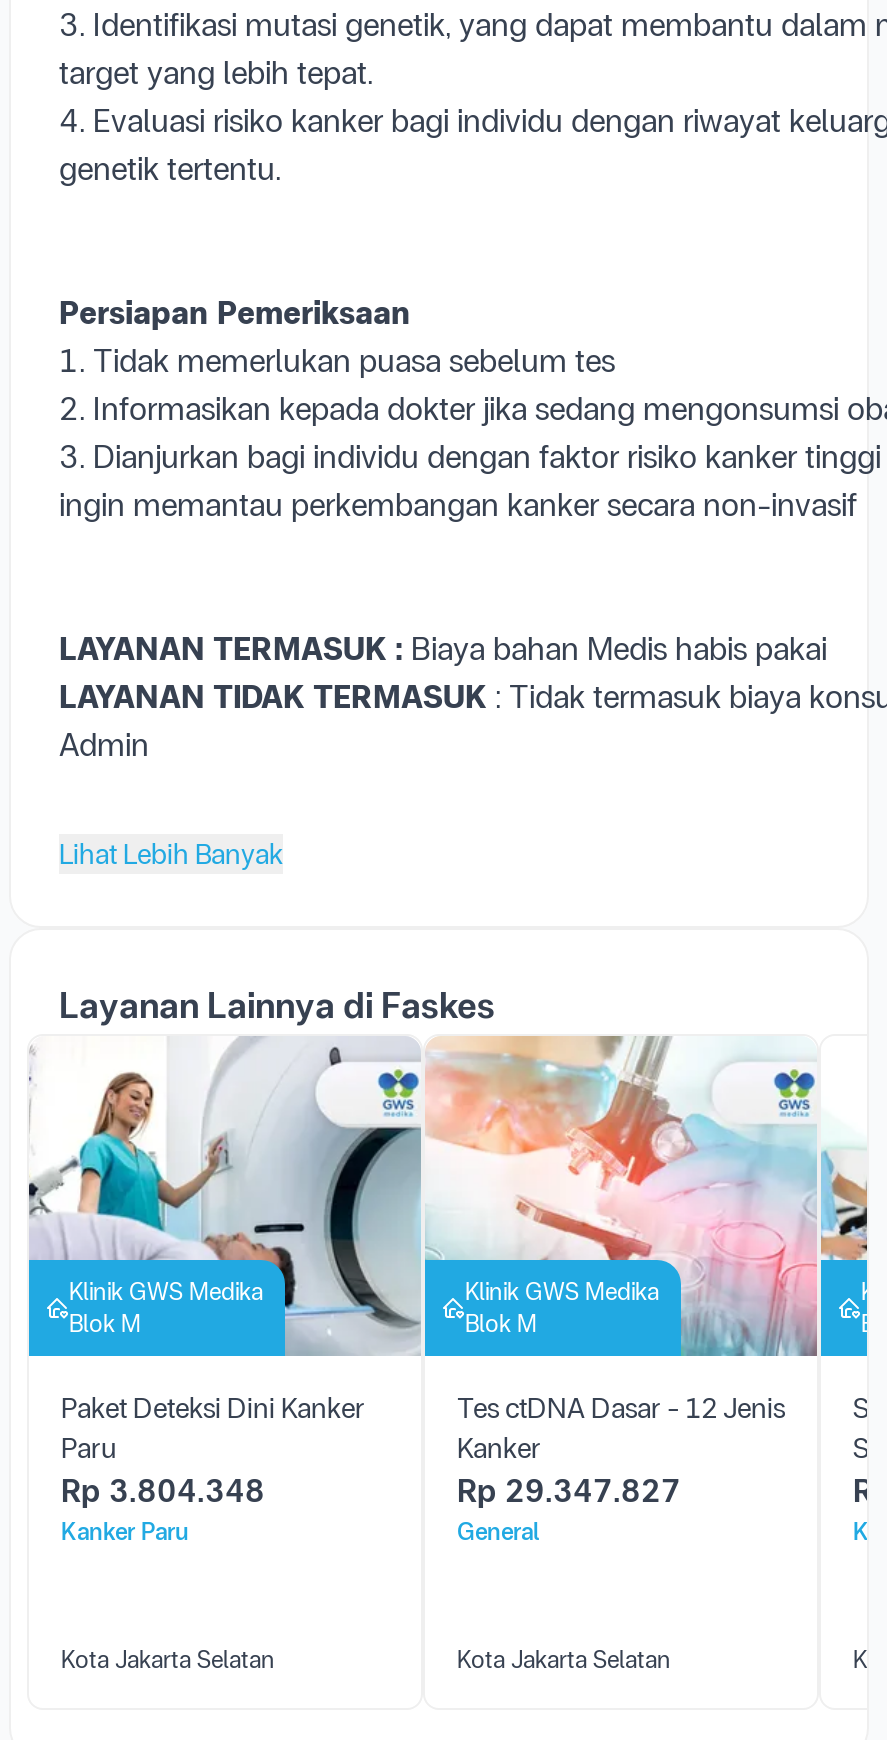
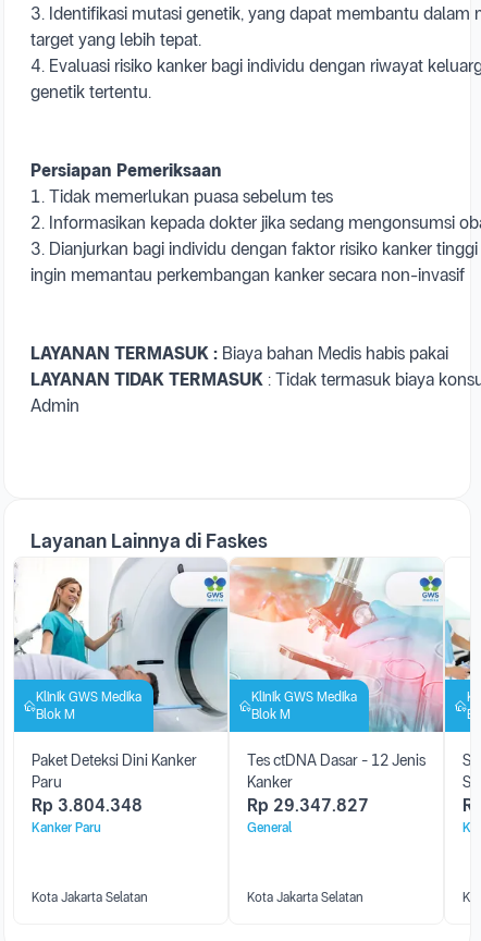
[59,838,283,870] Lihat Lebih Banyak -> none

